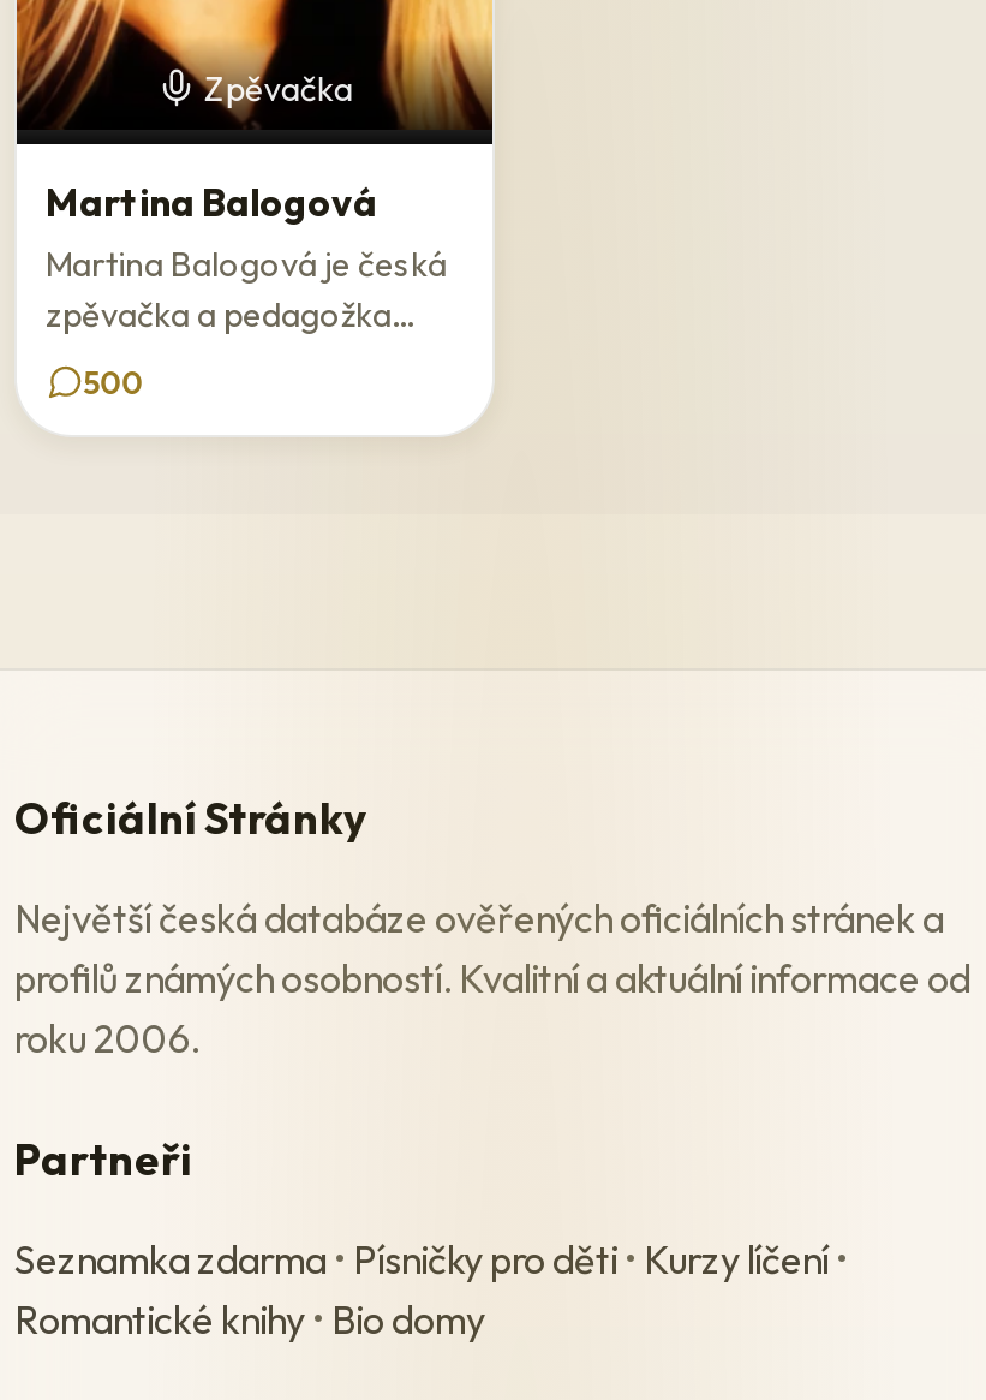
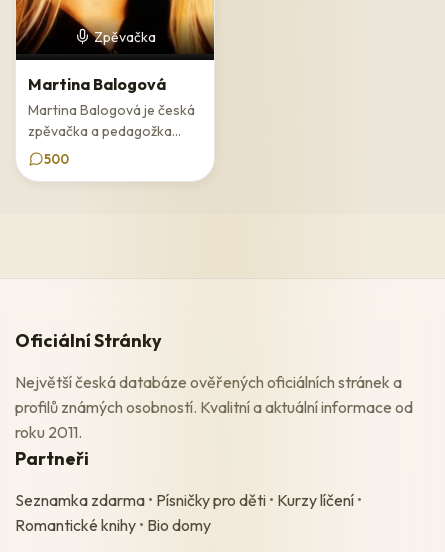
[14,1014,199,1062] roku 2006. -> [15,422,82,442] roku 2011.

